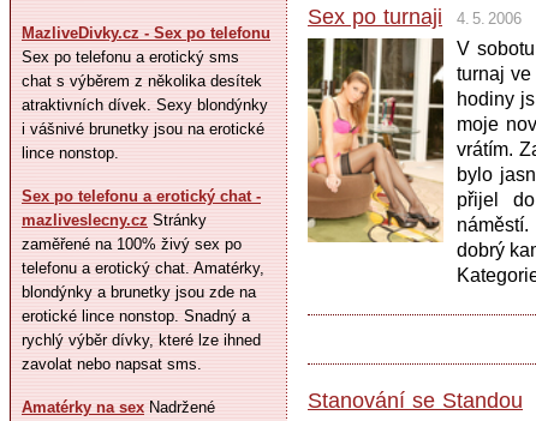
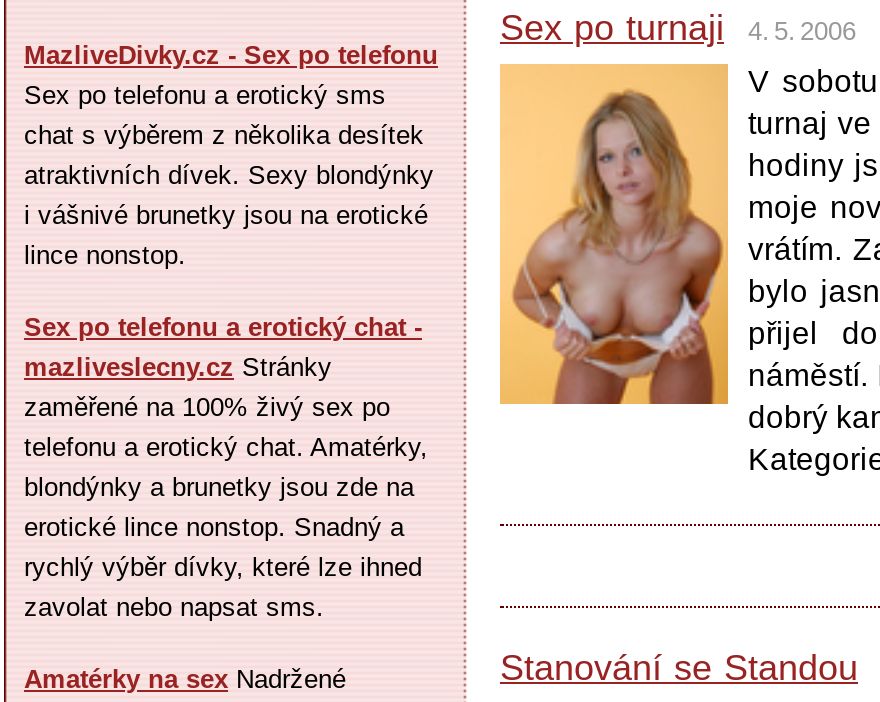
[306,37,445,243] [image] -> [498,62,730,406] [image]

